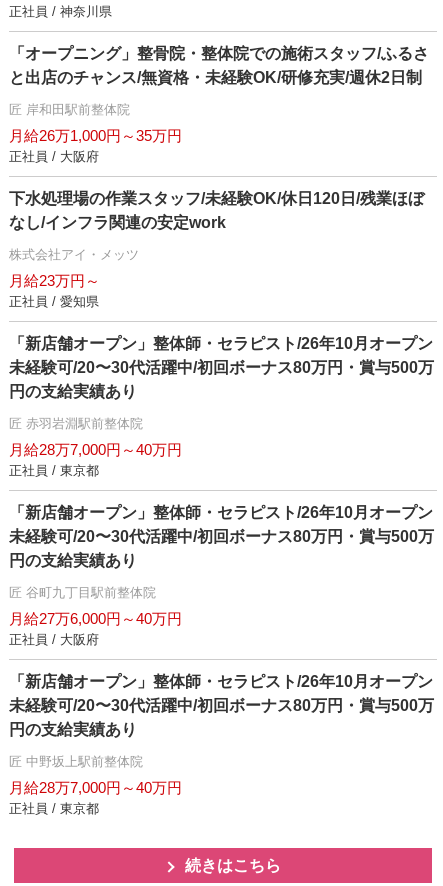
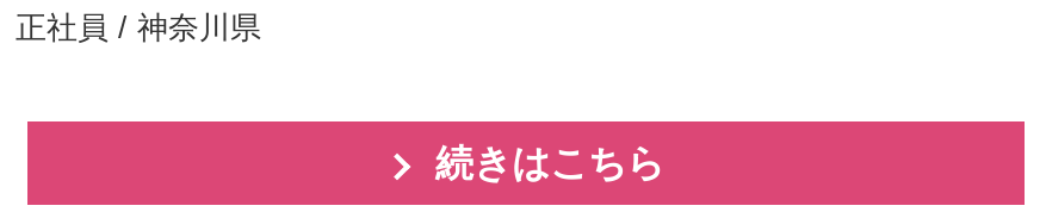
[9,45,434,816] 「オープニング」整骨院・整体院での施術スタッフ/ふるさ | と出店のチャンス/無資格・未経験OK/研修充実/週休2日制 | 匠 岸和田駅前整体院 | 月給26万1,000円～35万円 | 正社員 / 大阪府 | 下水処理場の作業スタッフ/未経験OK/休日120日/残業ほぼ | なし/インフラ関連の安定work | 株式会社アイ・メッツ | 月給23万円～ | 正社員 / 愛知県 | 「新店舗オープン」整体師・セラピスト/26年10月オープン | 未経験可/20〜30代活躍中/初回ボーナス80万円・賞与500万 | 円の支給実績あり | 匠 赤羽岩淵駅前整体院 | 月給28万7,000円～40万円 | 正社員 / 東京都 | 「新店舗オープン」整体師・セラピスト/26年10月オープン | 未経験可/20〜30代活躍中/初回ボーナス80万円・賞与500万 | 円の支給実績あり | 匠 谷町九丁目駅前整体院 | 月給27万6,000円～40万円 | 正社員 / 大阪府 | 「新店舗オープン」整体師・セラピスト/26年10月オープン | 未経験可/20〜30代活躍中/初回ボーナス80万円・賞与500万 | 円の支給実績あり | 匠 中野坂上駅前整体院 | 月給28万7,000円～40万円 | 正社員 / 東京都 -> none

